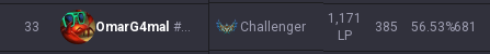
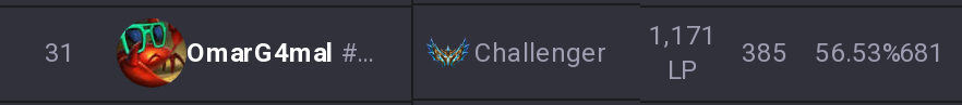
[24,19,39,35] 33 -> [45,38,75,68] 31

